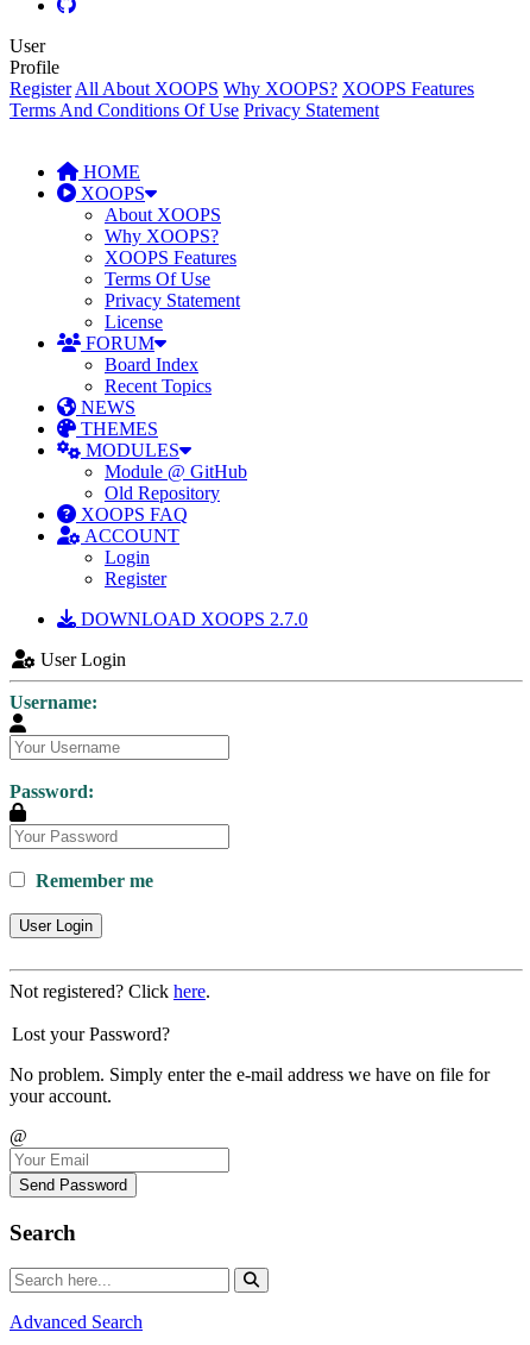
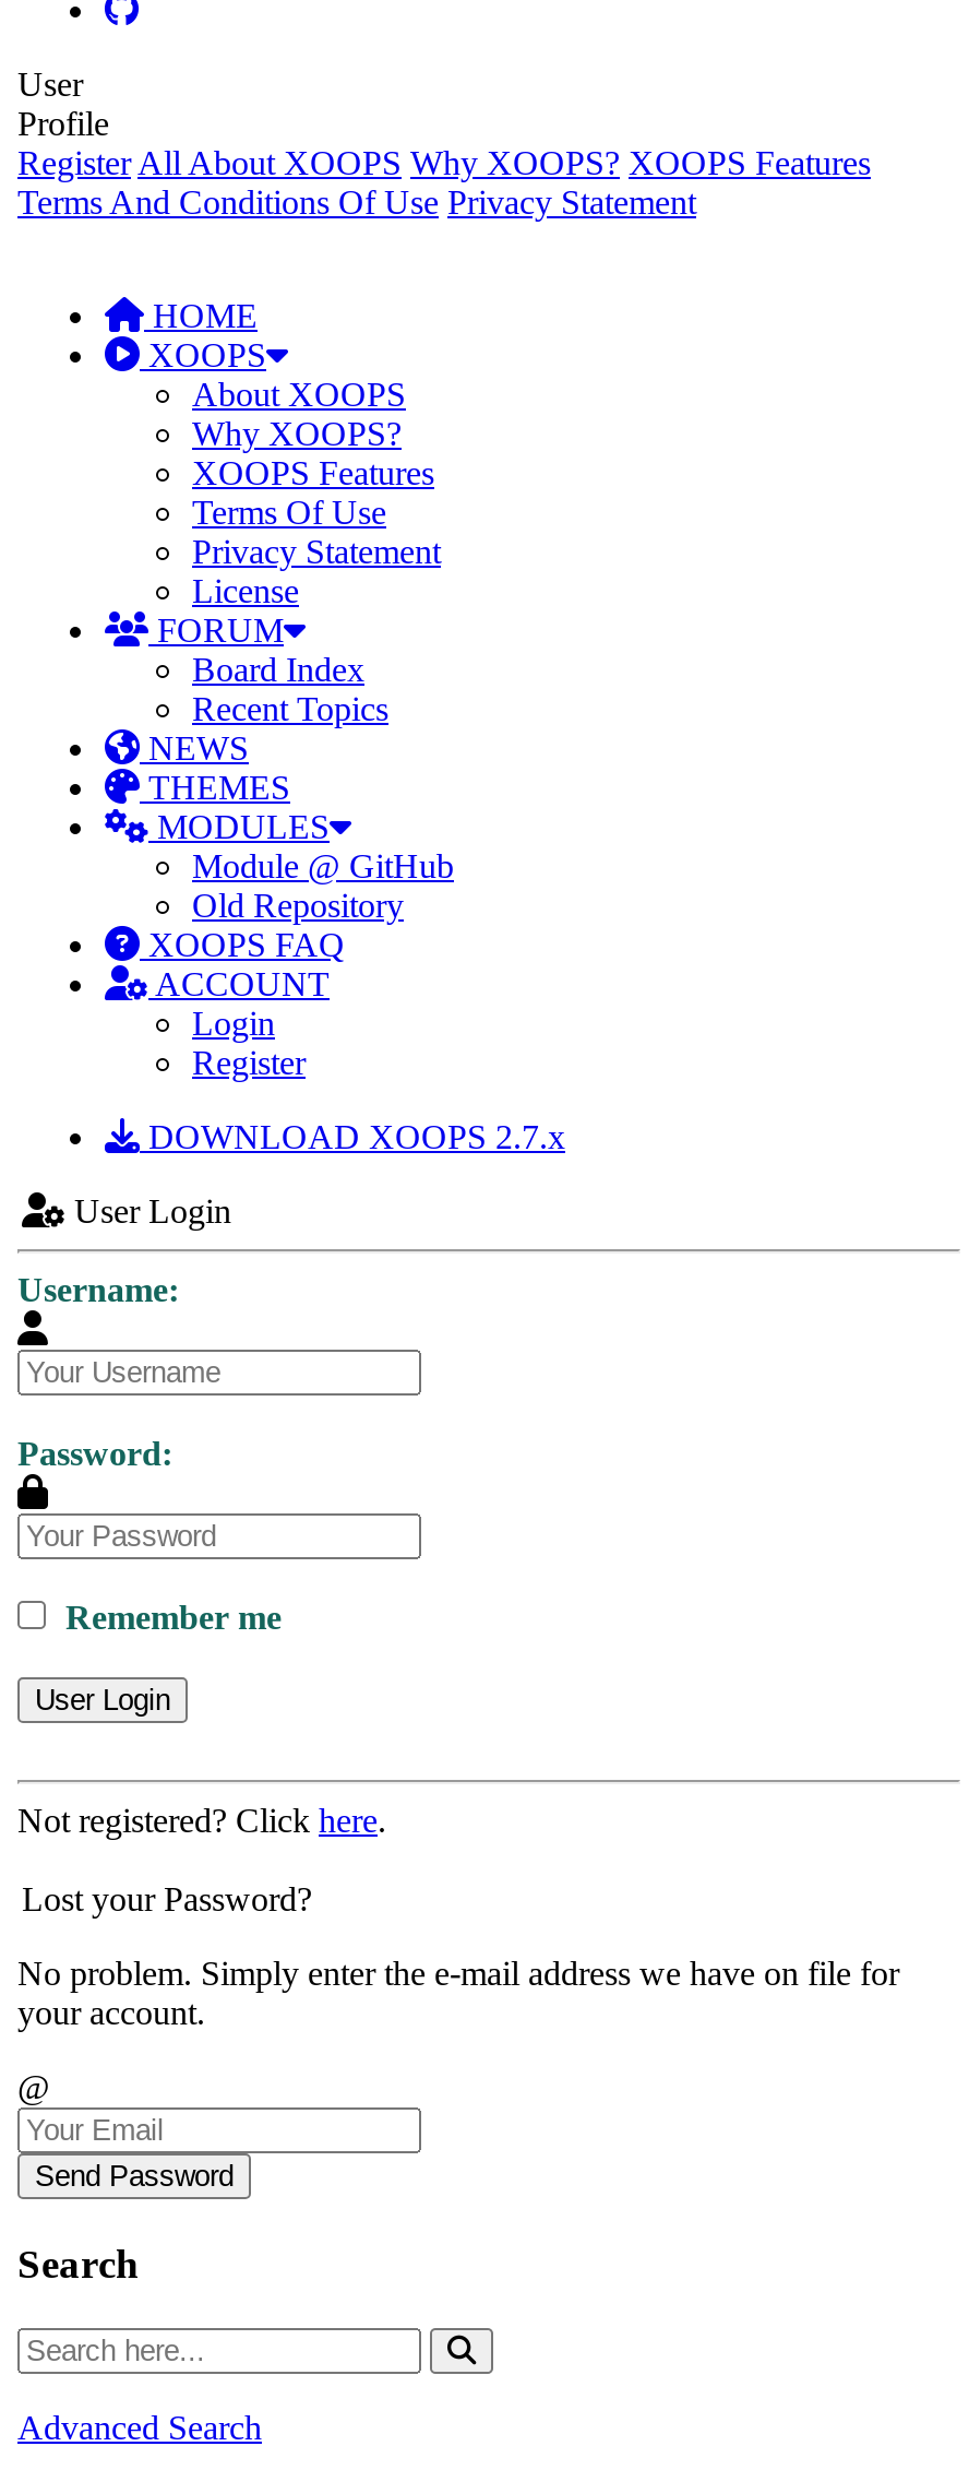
[76,609,308,629] DOWNLOAD XOOPS 2.7.0 -> [140,1118,565,1155] DOWNLOAD XOOPS 2.7.x

